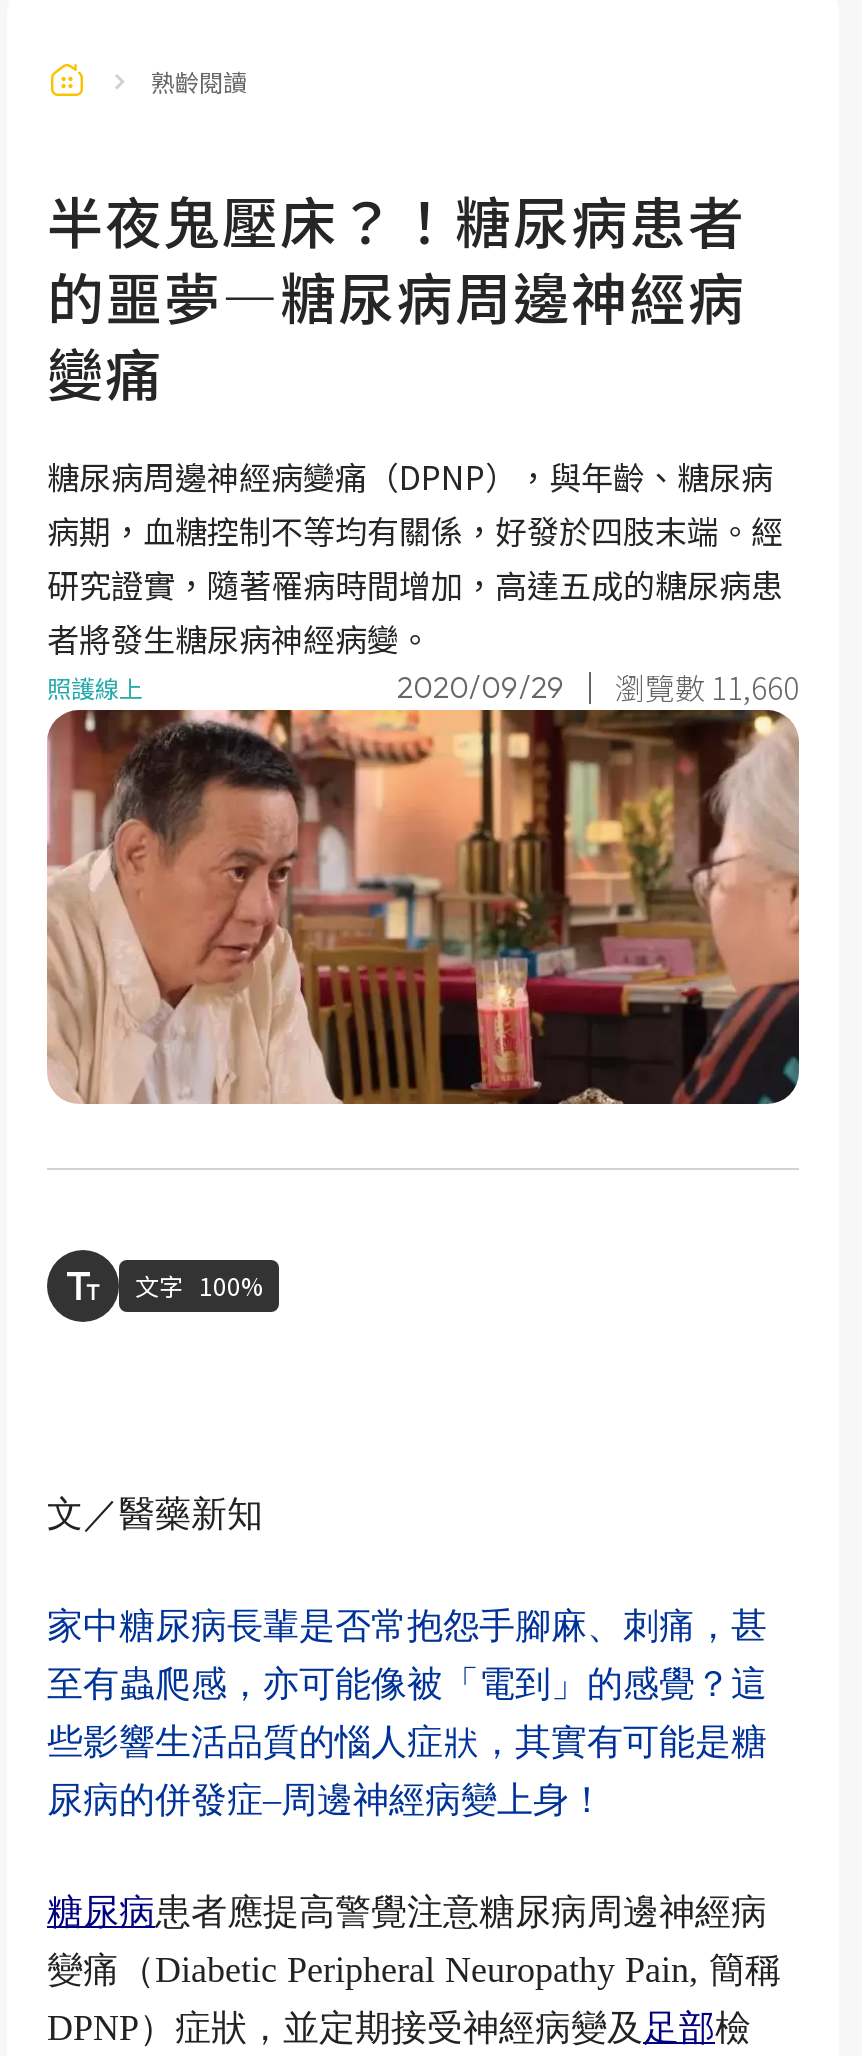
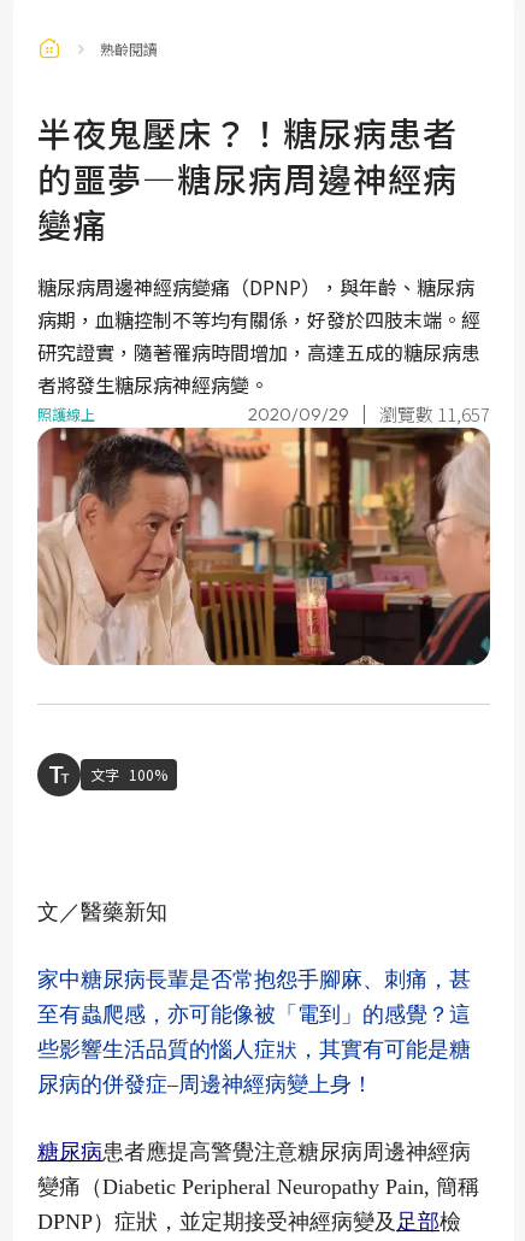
[397,666,799,708] 2020/09/29 瀏覽數 11,660 -> [248,401,490,427] 2020/09/29 瀏覽數 11,657

